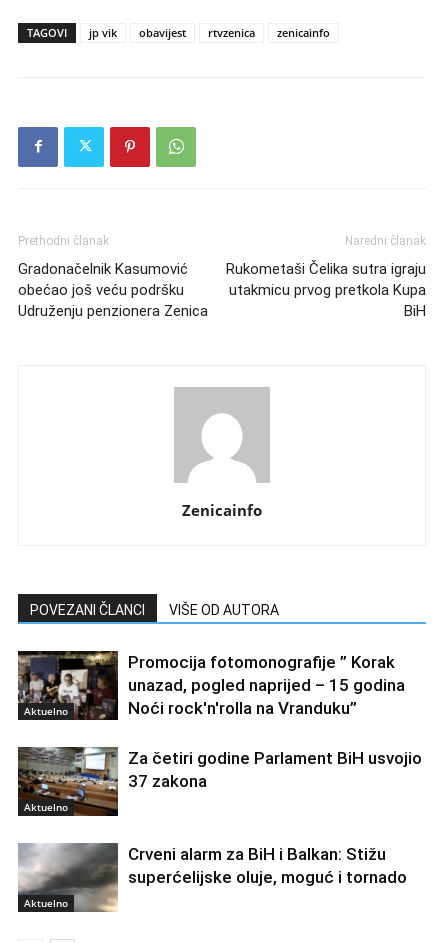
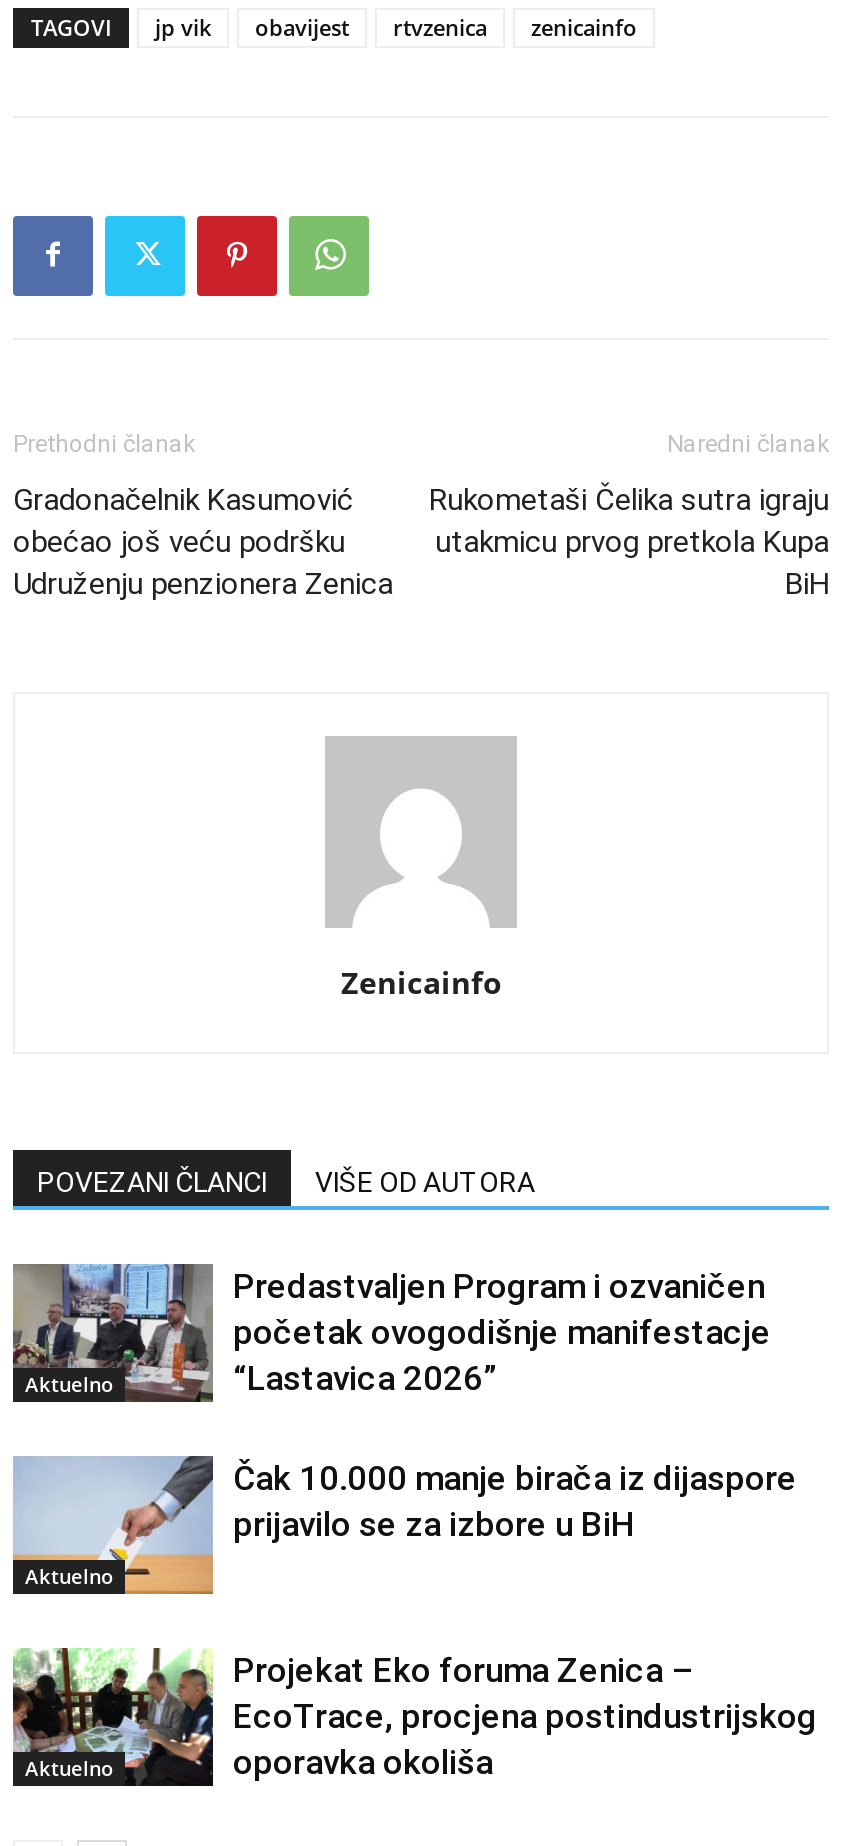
[18,650,405,720] [image] | Promocija fotomonografije ” Korak | unazad, pogled naprijed – 15 godina | Noći rock'n'rolla na Vranduku” -> [13,1262,771,1404] [image] | Predastvaljen Program i ozvaničen | početak ovogodišnje manifestacje | “Lastavica 2026”
[17,746,422,817] [image] | Za četiri godine Parlament BiH usvojio | 37 zakona -> [11,1456,797,1596] [image] | Čak 10.000 manje birača iz dijaspore | prijavilo se za izbore u BiH
[18,842,407,913] [image] | Crveni alarm za BiH i Balkan: Stižu | superćelijske oluje, moguć i tornado -> [11,1646,817,1788] [image] | Projekat Eko foruma Zenica – | EcoTrace, procjena postindustrijskog | oporavka okoliša

